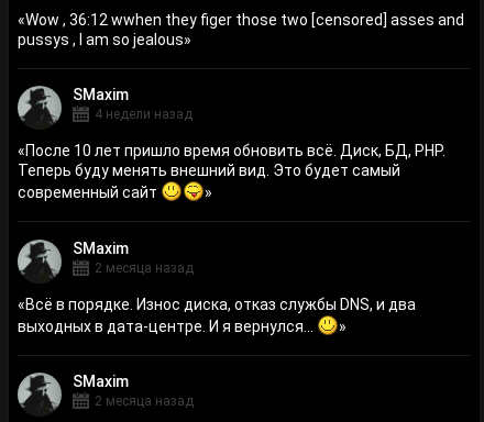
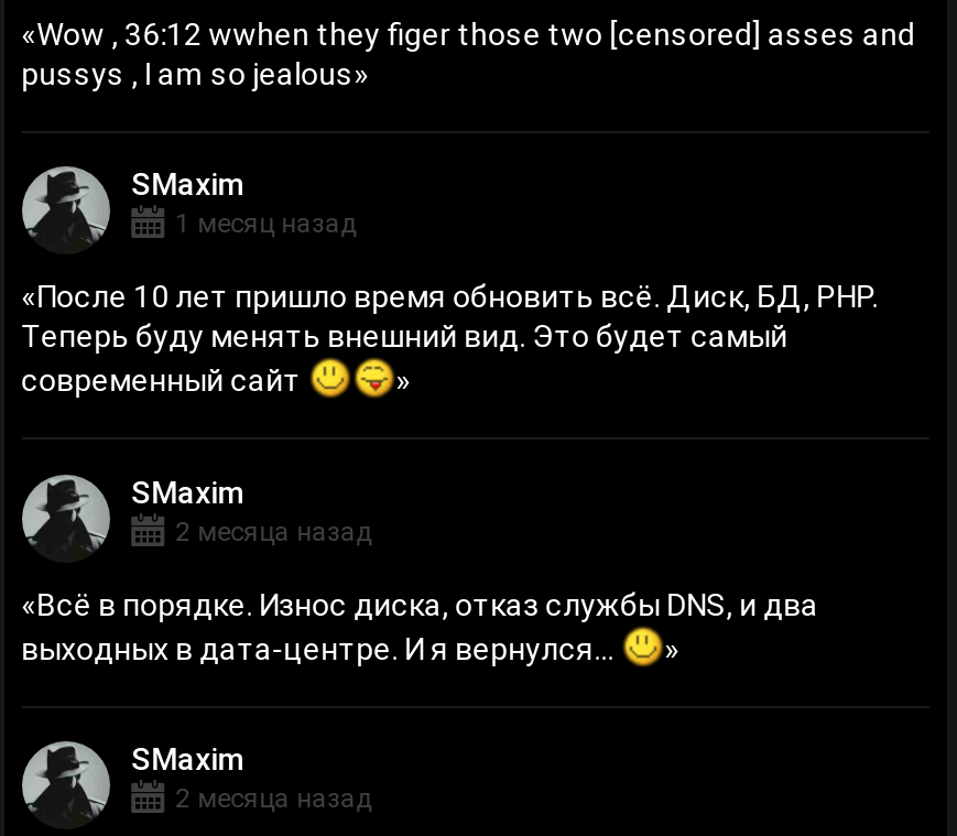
[94,107,192,122] 4 недели назад -> [175,209,358,240] 1 месяц назад

